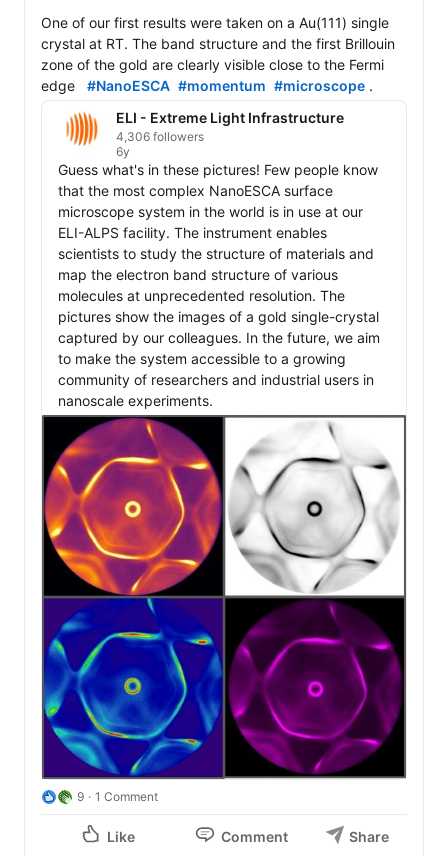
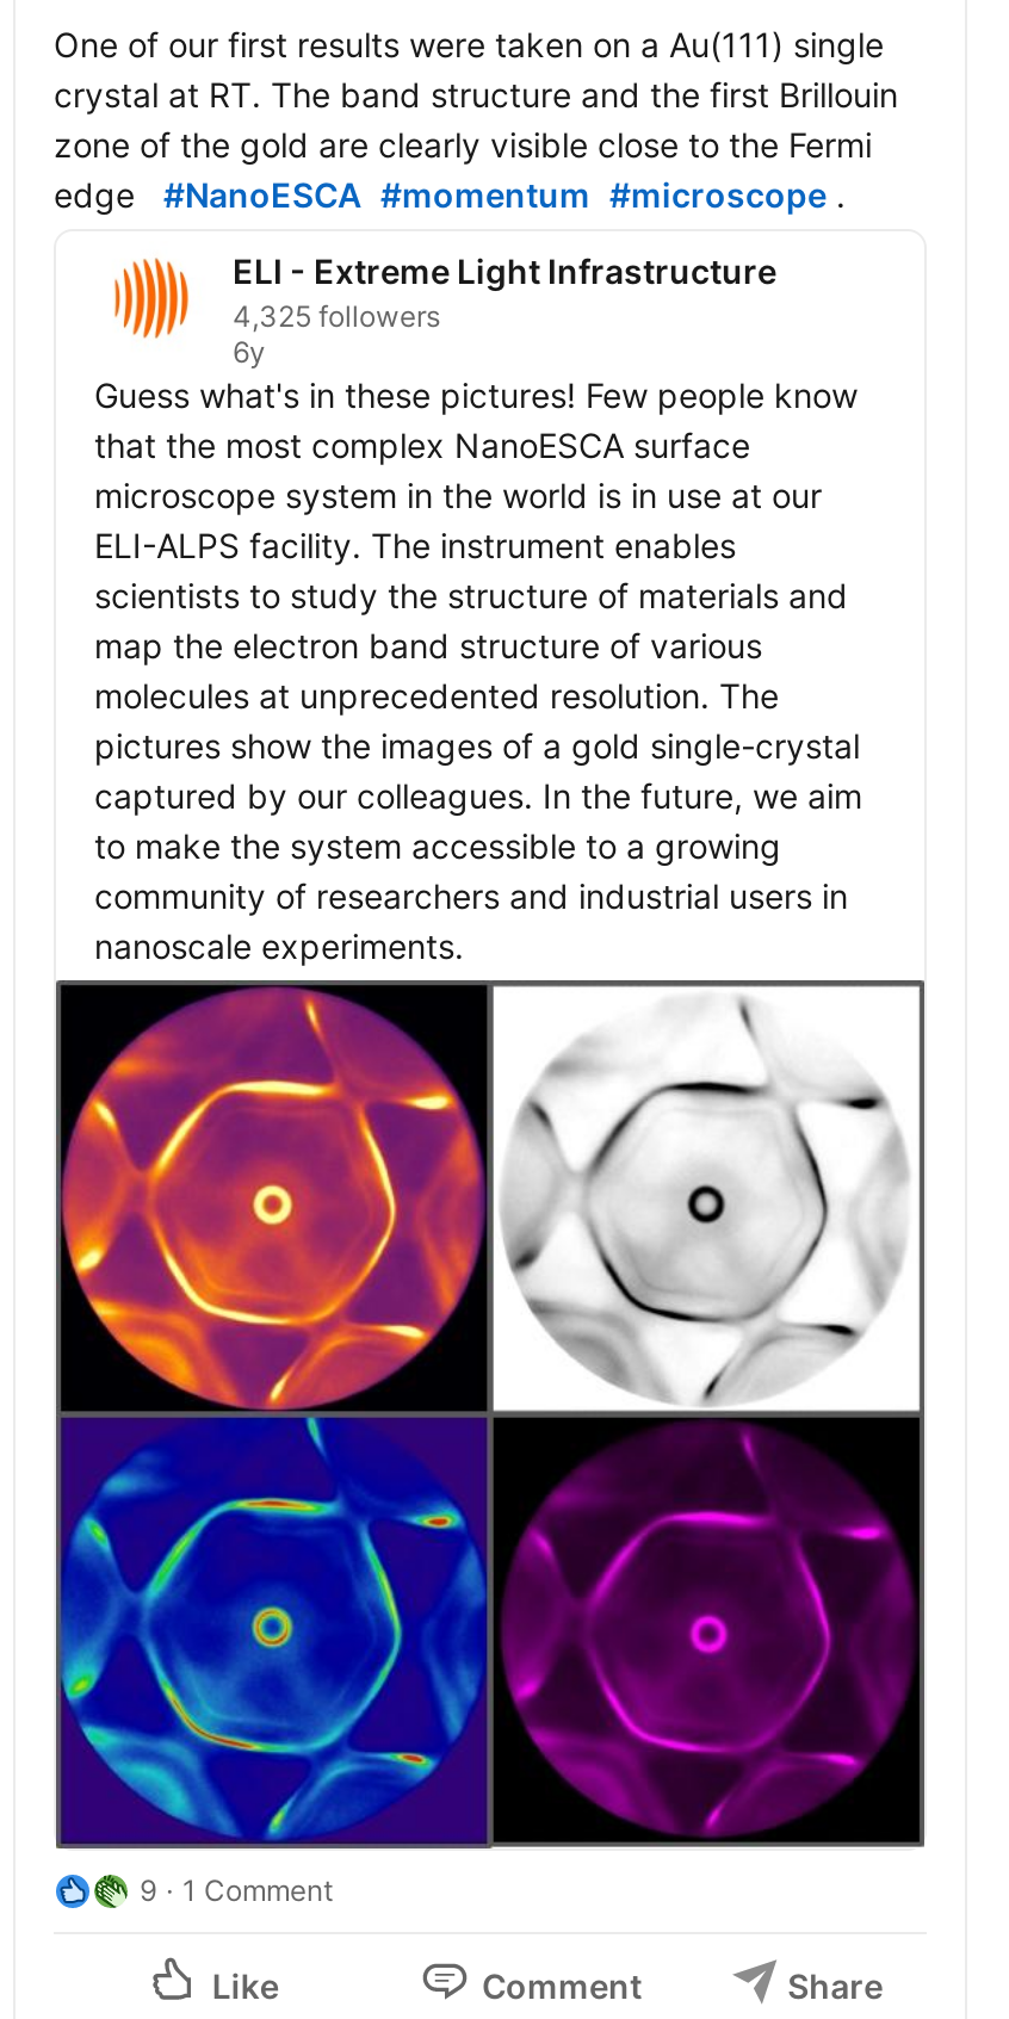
[116,129,204,144] 4,306 followers -> [233,298,440,334] 4,325 followers

